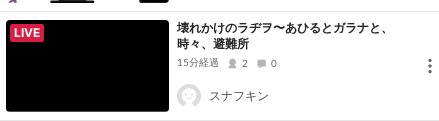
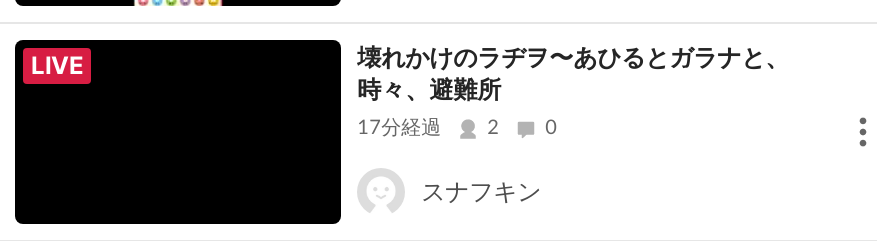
[177,58,219,68] 15分経過 -> [357,117,441,137] 17分経過

